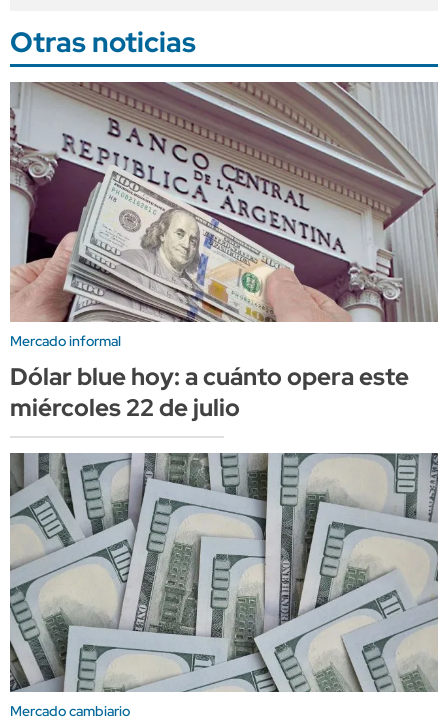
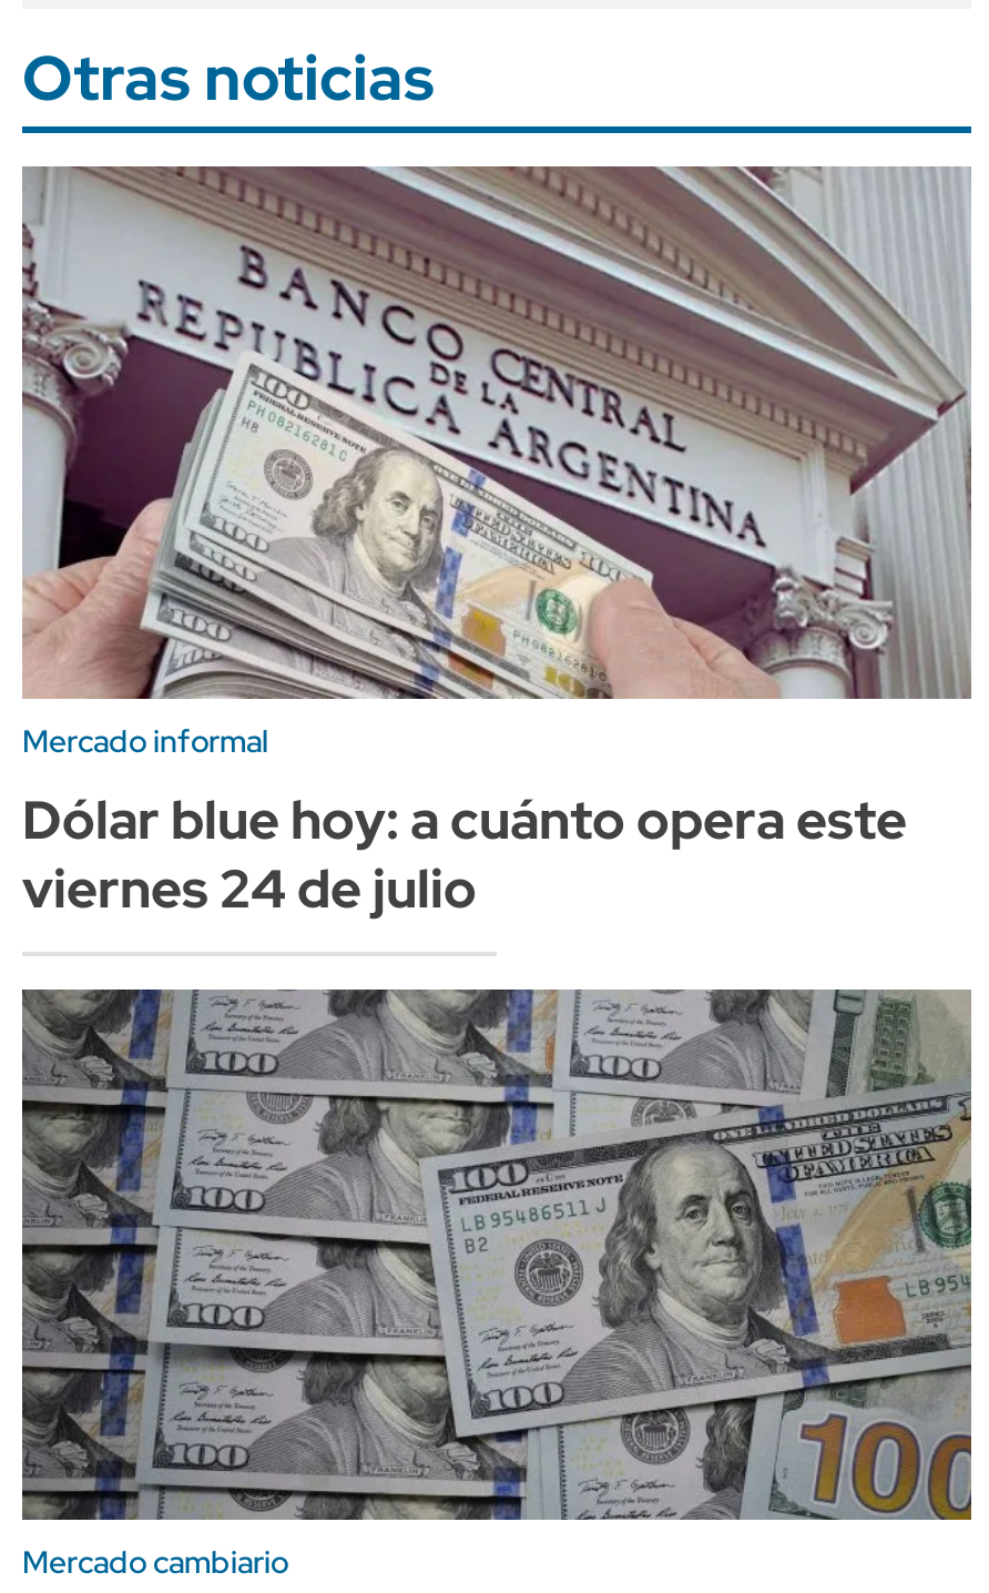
[10,392,240,423] miércoles 22 de julio -> [22,854,477,922] viernes 24 de julio
[10,453,438,693] [image] -> [22,990,971,1522] [image]

